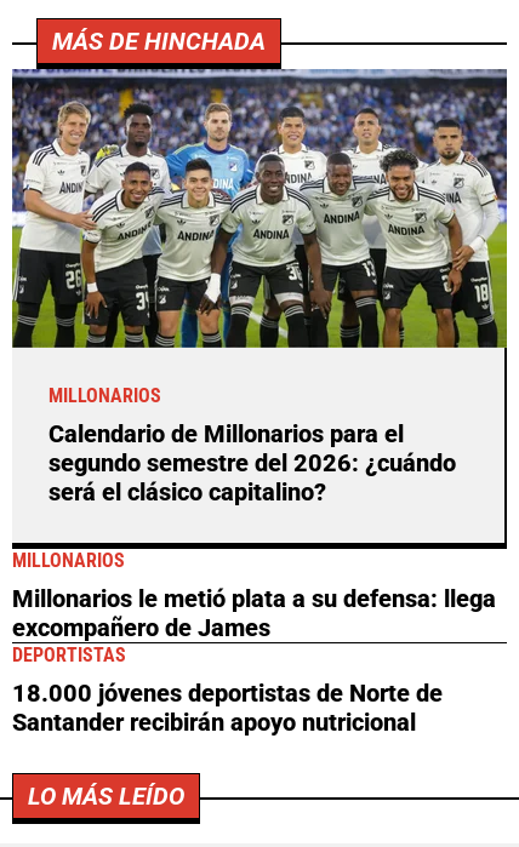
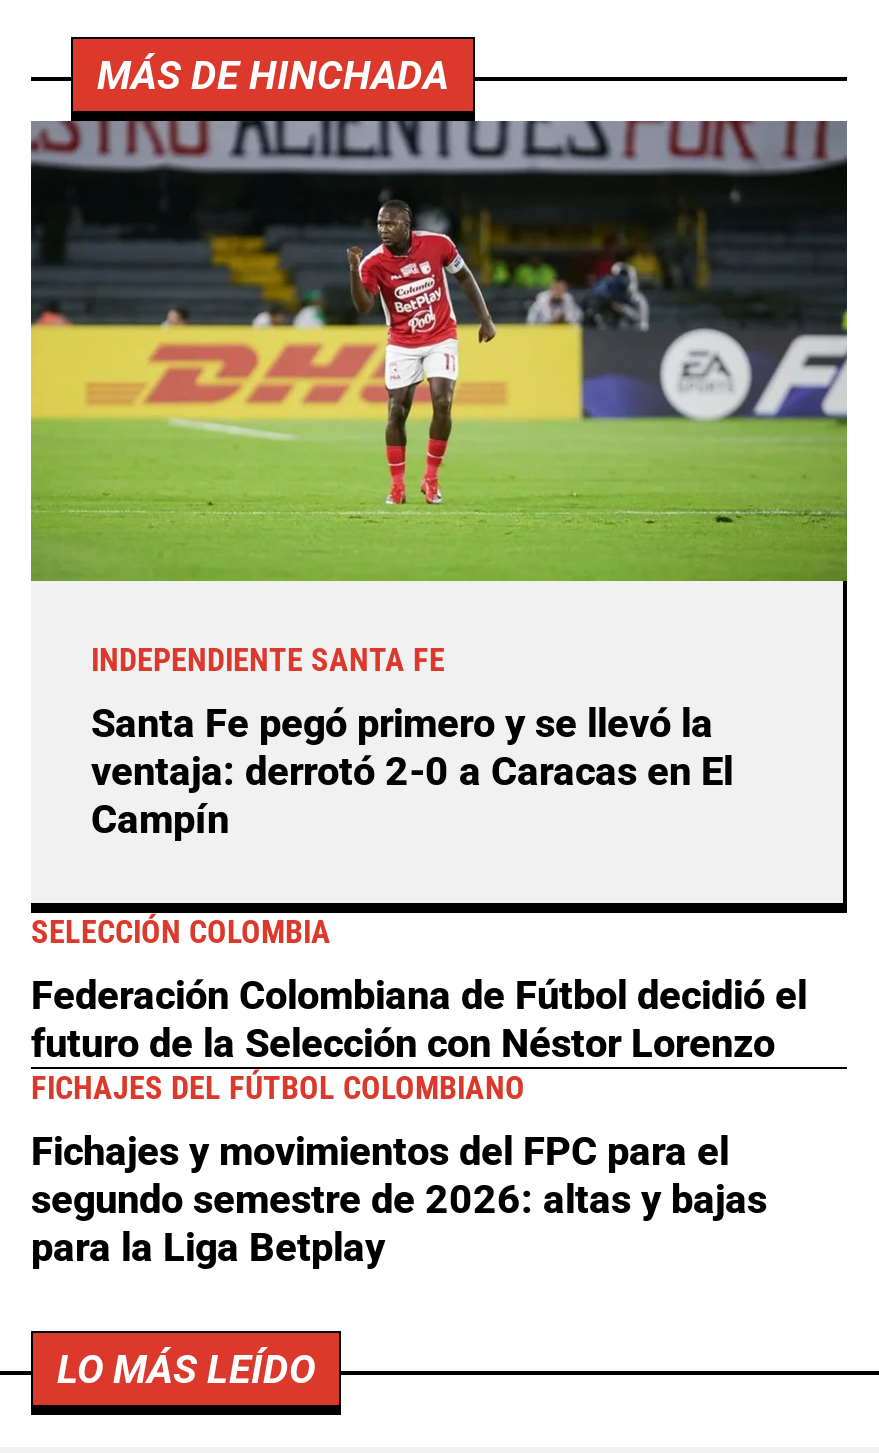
[11,68,508,506] [image] | MILLONARIOS | Calendario de Millonarios para el | segundo semestre del 2026: ¿cuándo | será el clásico capitalino? -> [29,119,847,843] [image] | INDEPENDIENTE SANTA FE | Santa Fe pegó primero y se llevó la | ventaja: derrotó 2-0 a Caracas en El | Campín
[12,549,496,736] MILLONARIOS | Millonarios le metió plata a su defensa: llega | excompañero de James | DEPORTISTAS | 18.000 jóvenes deportistas de Norte de | Santander recibirán apoyo nutricional -> [31,913,807,1271] SELECCIÓN COLOMBIA | Federación Colombiana de Fútbol decidió el | futuro de la Selección con Néstor Lorenzo | FICHAJES DEL FÚTBOL COLOMBIANO | Fichajes y movimientos del FPC para el | segundo semestre de 2026: altas y bajas | para la Liga Betplay

